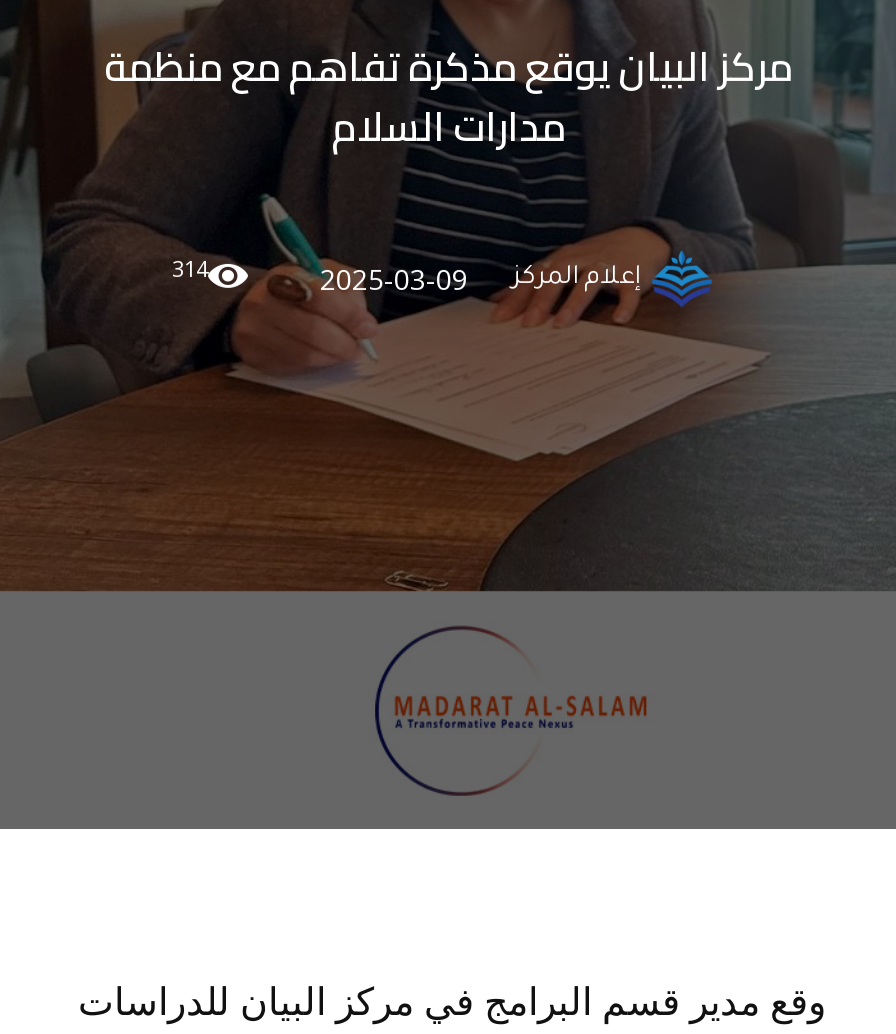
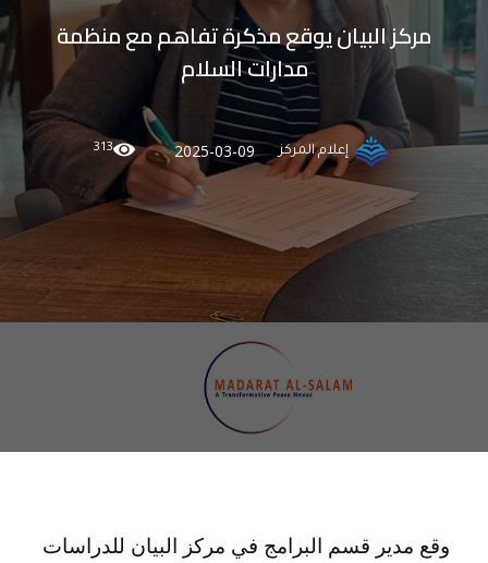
[172,252,208,282] 314 -> [94,137,113,154] 313

